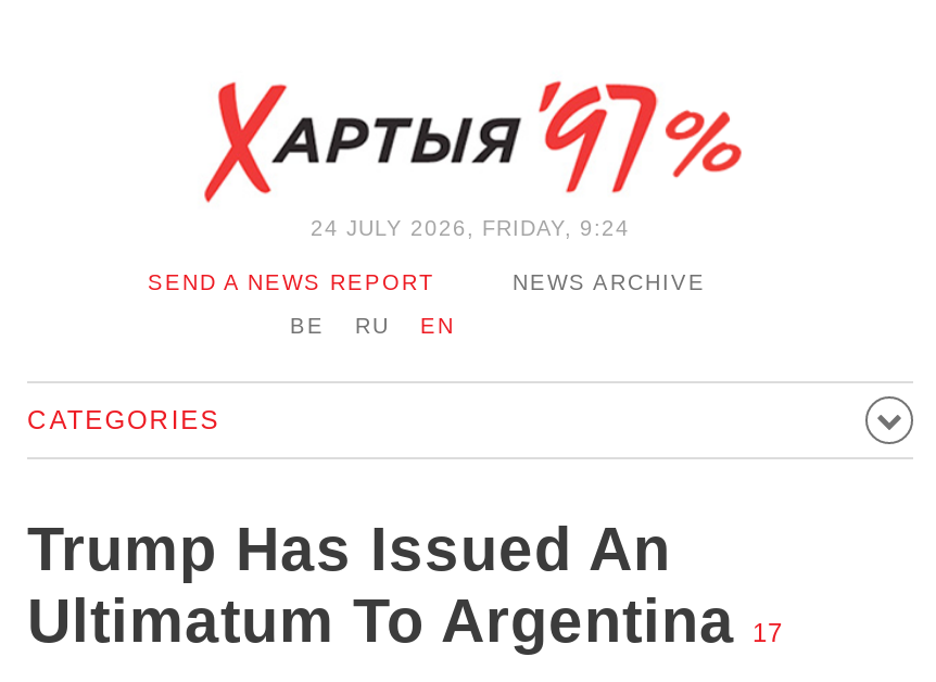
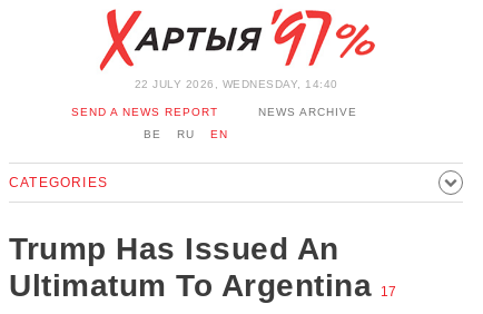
[311,216,630,240] 24 JULY 2026, FRIDAY, 9:24 -> [134,78,338,90] 22 JULY 2026, WEDNESDAY, 14:40

